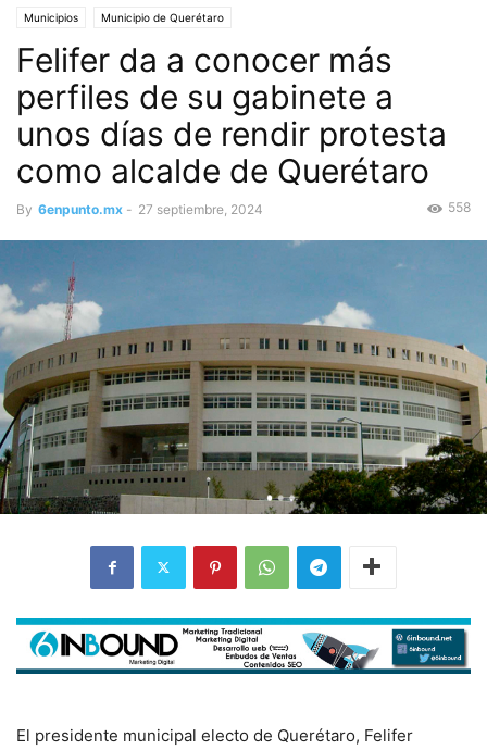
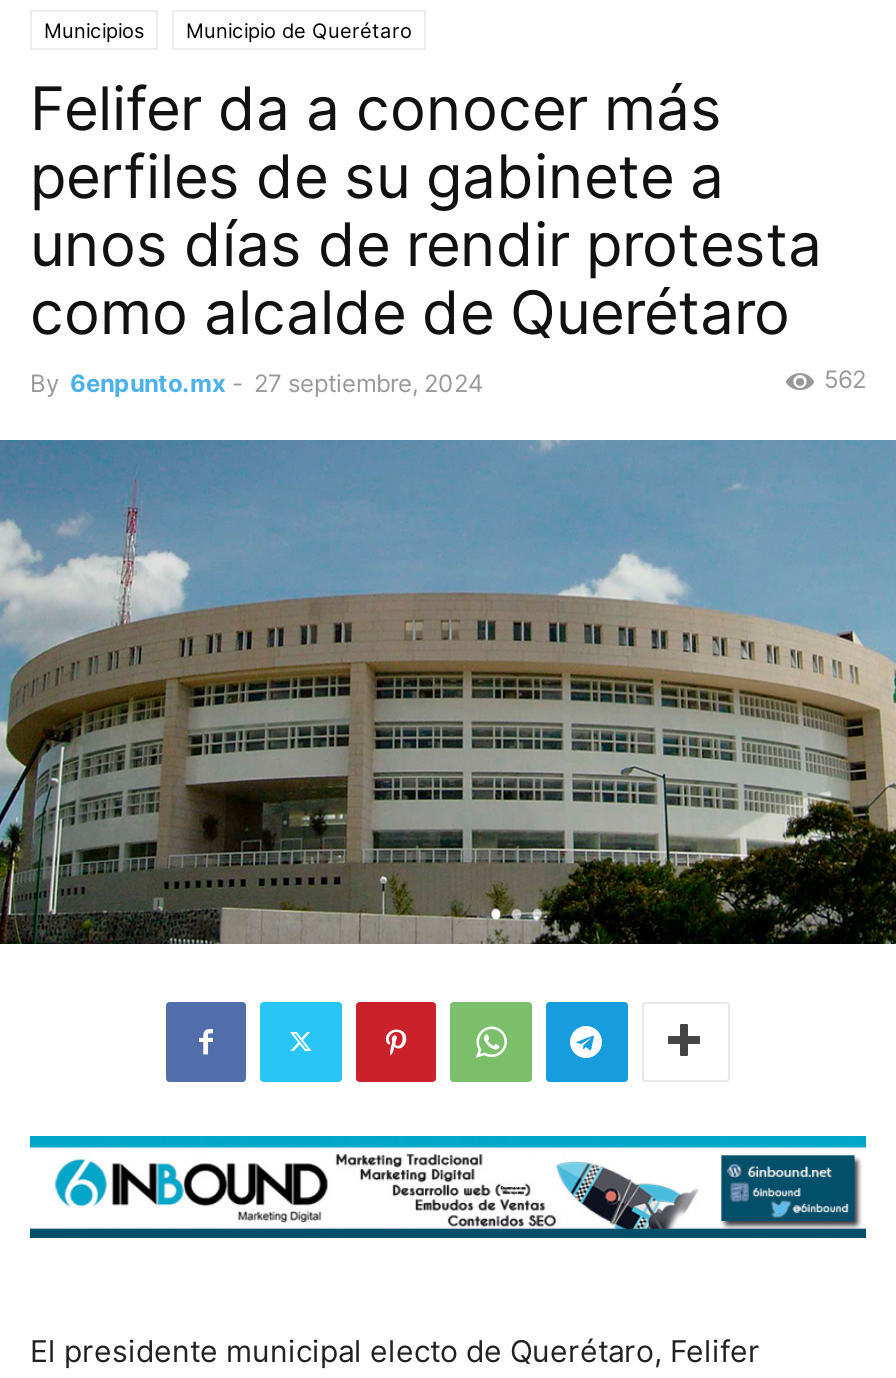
[448,199,471,216] 558 -> [824,365,866,395] 562

